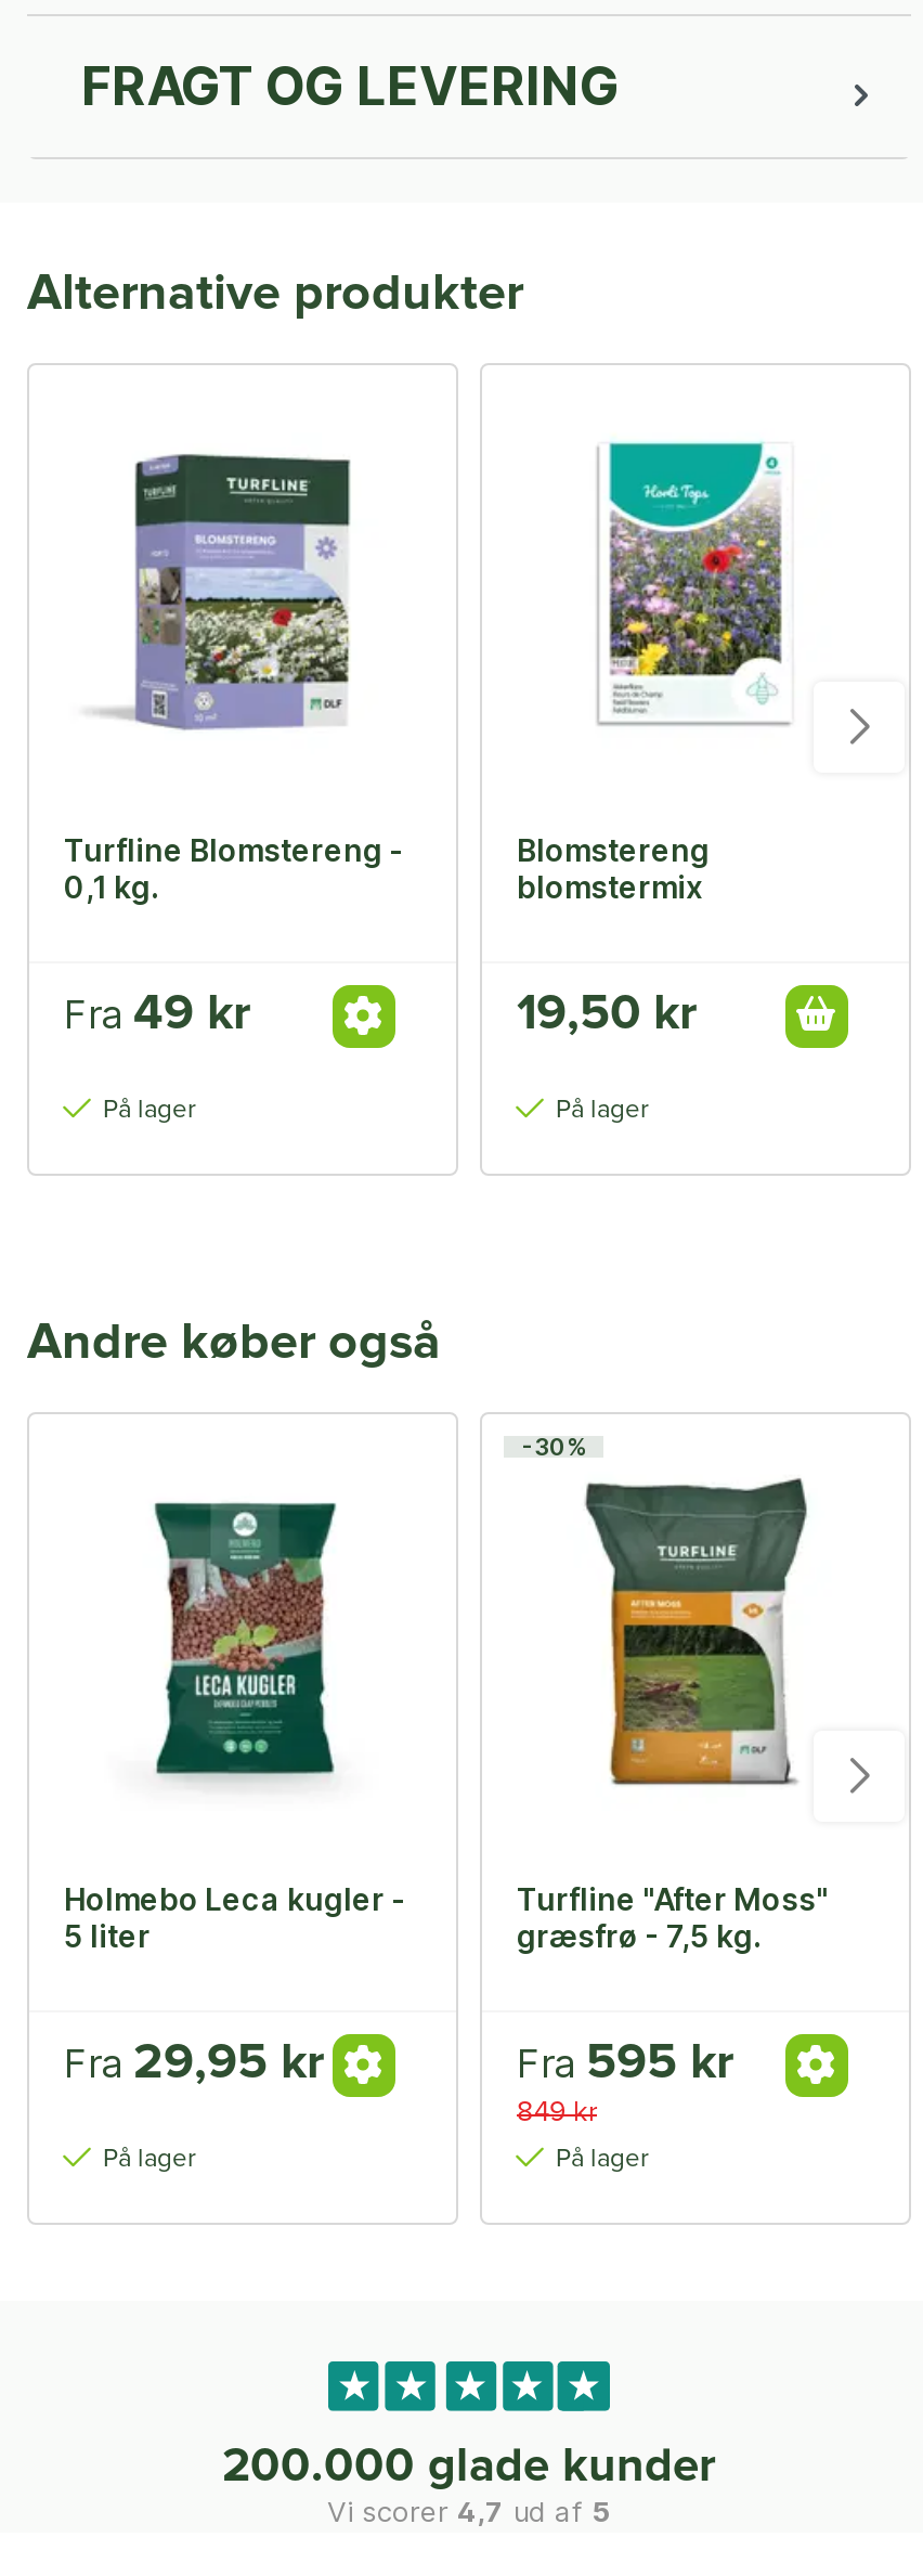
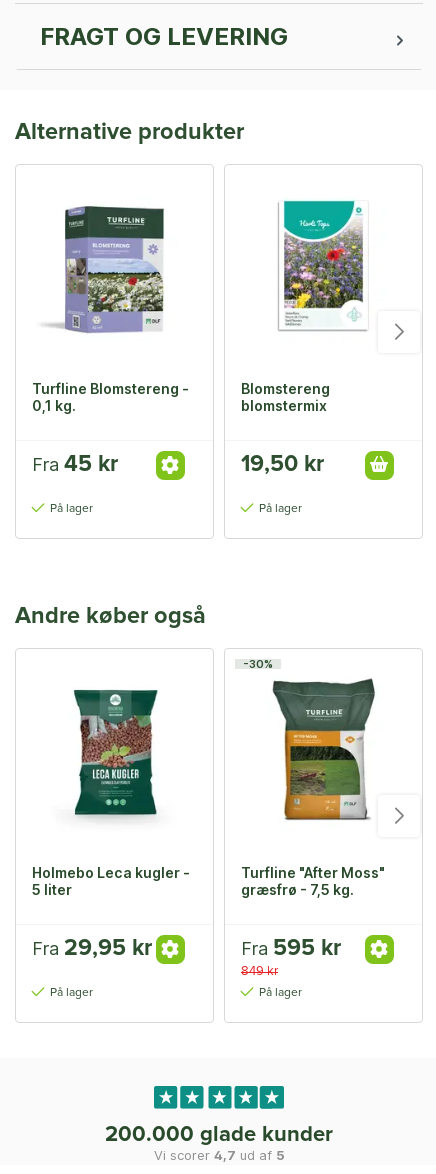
[64,990,250,1040] Fra 49 kr -> [32,453,118,476] Fra 45 kr

